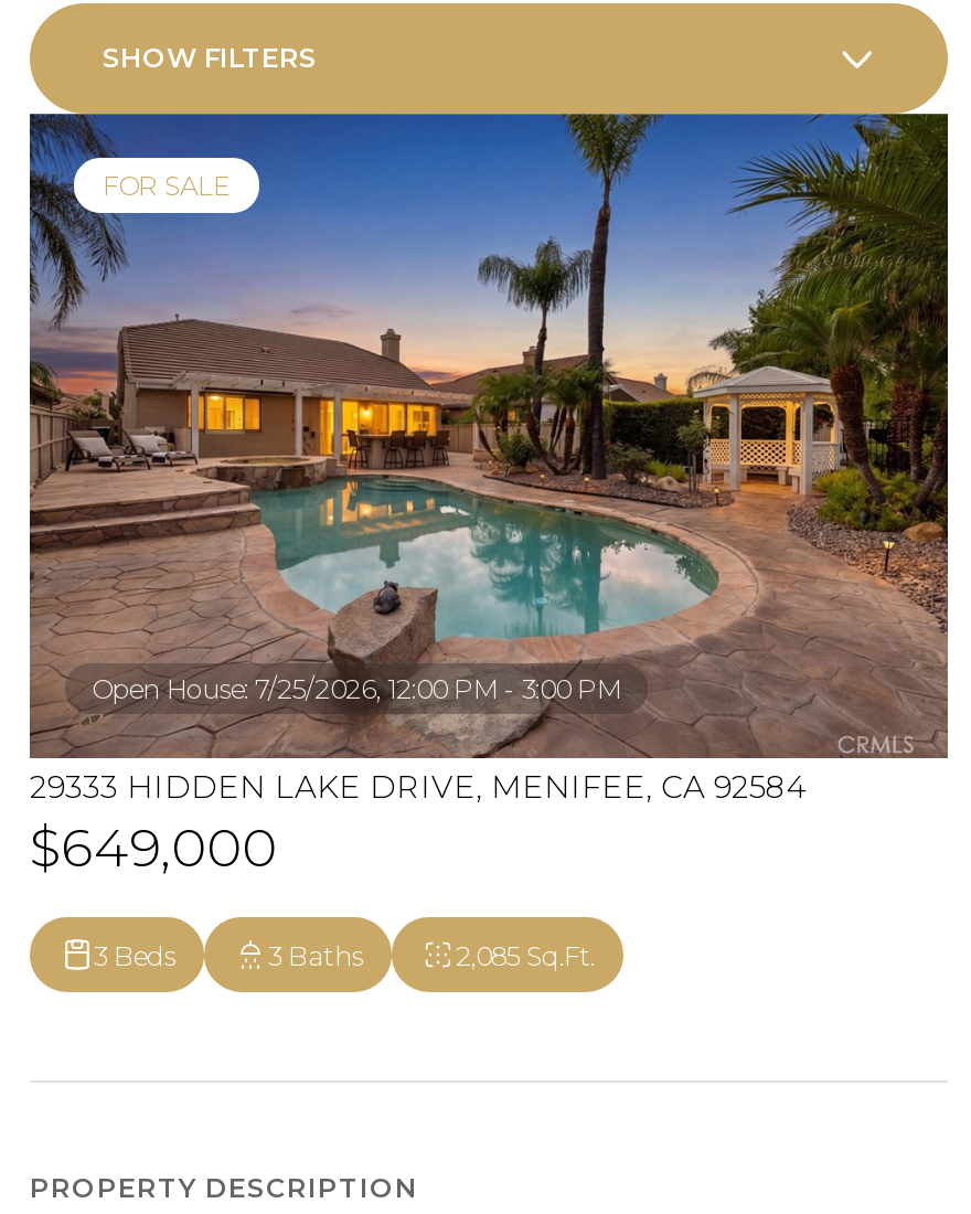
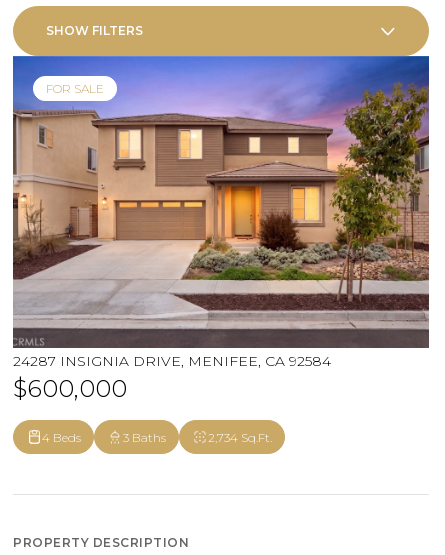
[28,111,950,971] [image] | Open House: 7/25/2026, 12:00 PM - 3:00 PM | 29333 HIDDEN LAKE DRIVE, MENIFEE, CA 92584 | $649,000 | 3 Beds -> [12,55,430,444] [image] | 24287 INSIGNIA DRIVE, MENIFEE, CA 92584 | $600,000 | 4 Beds
[456,938,595,971] 2,085 Sq.Ft. -> [208,429,272,444] 2,734 Sq.Ft.

